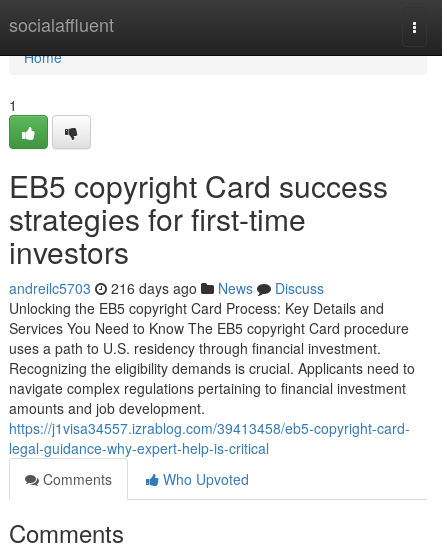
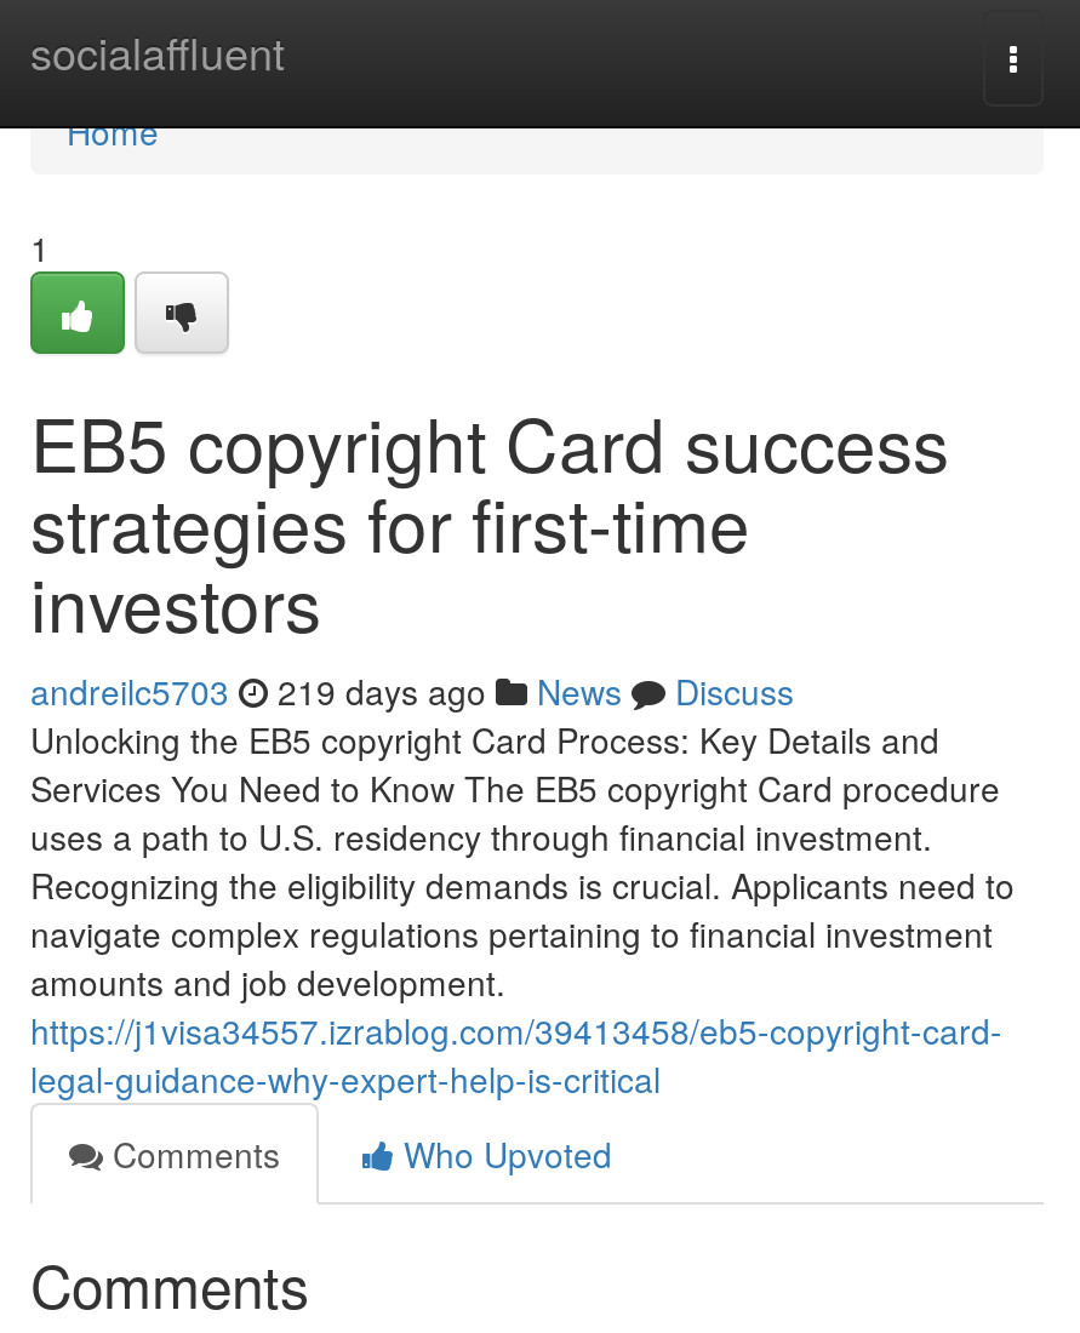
[9,278,324,298] andreilc5703 216 days ago News Discuss -> [30,666,794,715] andreilc5703 219 days ago News Discuss

